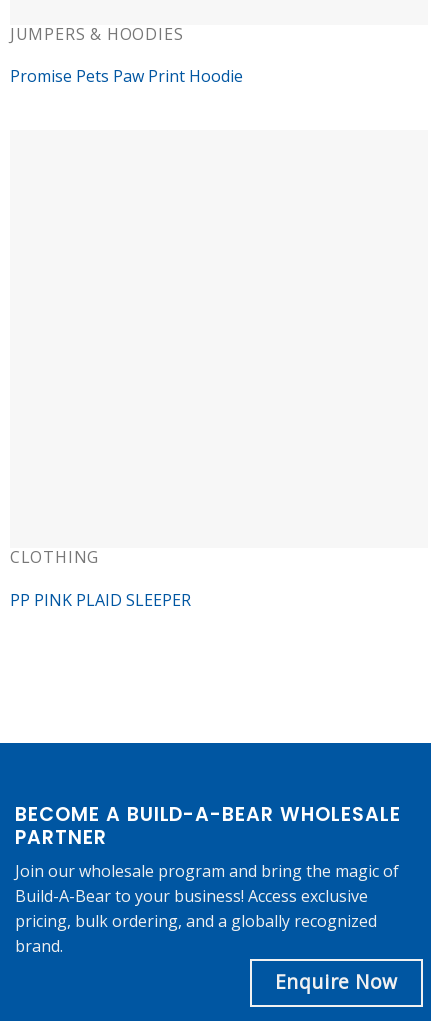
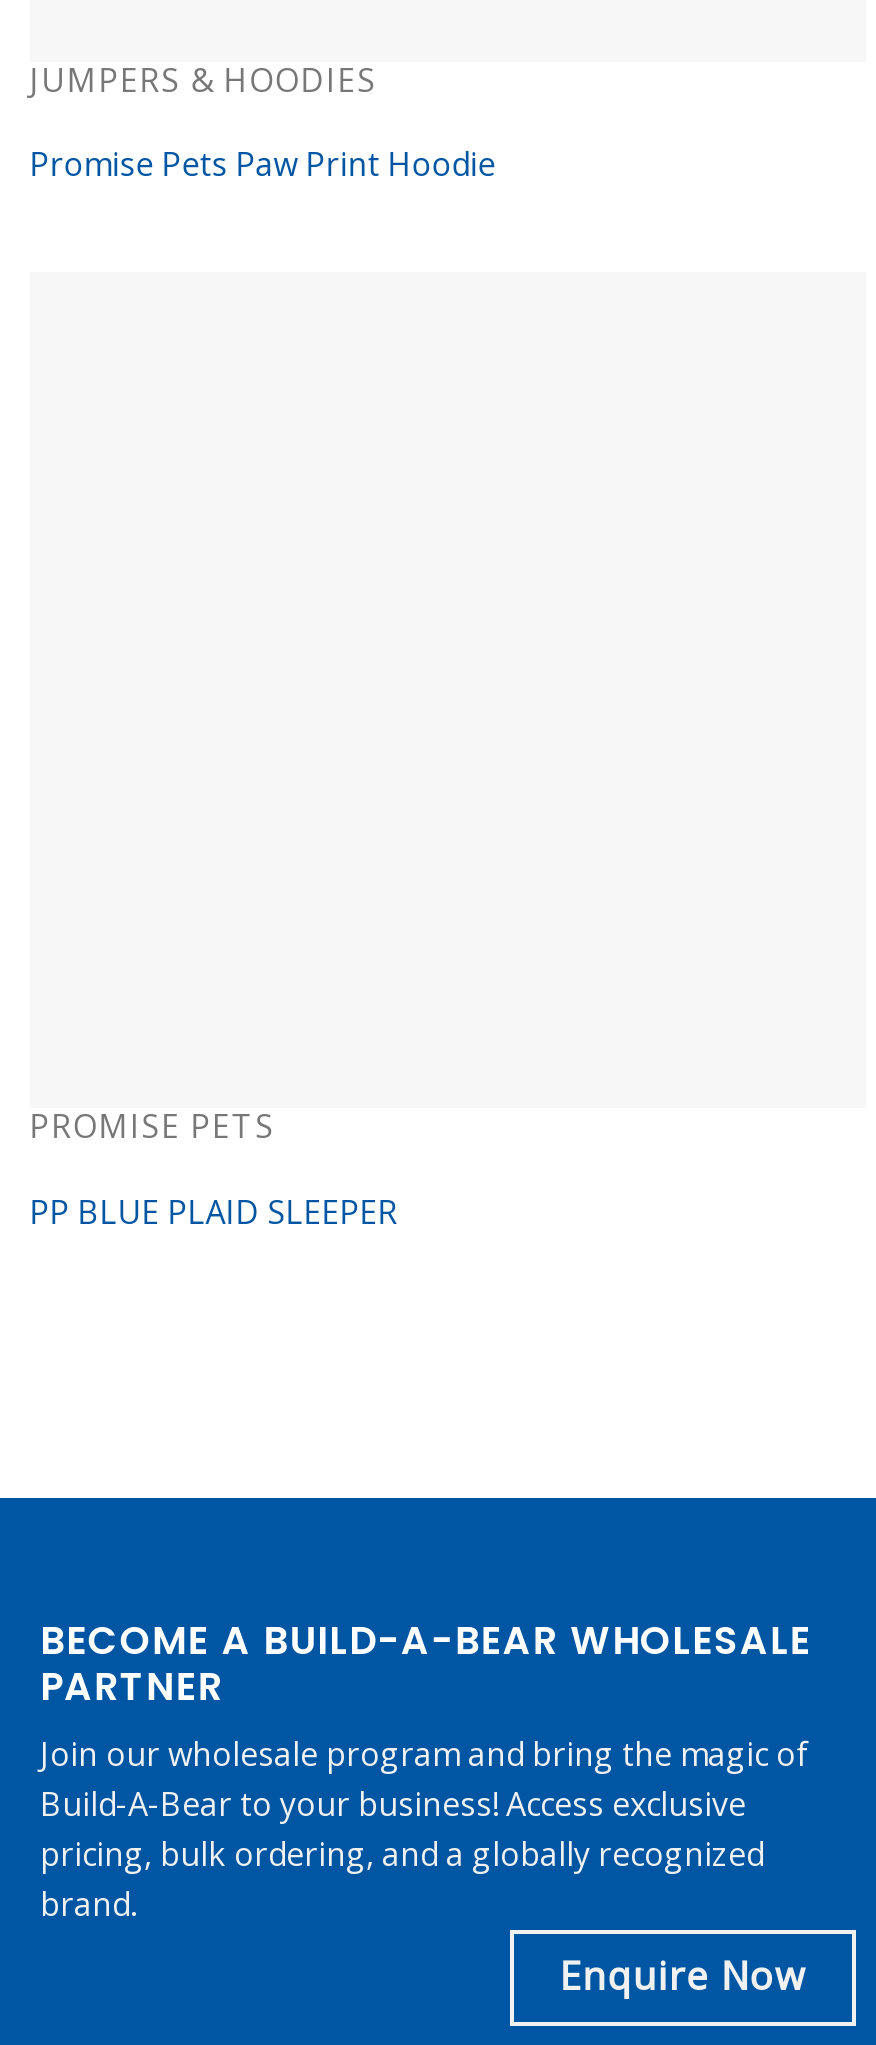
[10,546,99,568] CLOTHING -> [30,1104,275,1148] PROMISE PETS
[10,589,191,611] PP PINK PLAID SLEEPER -> [30,1190,398,1234] PP BLUE PLAID SLEEPER

